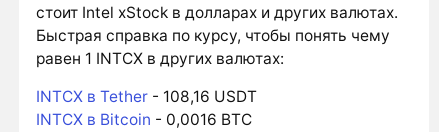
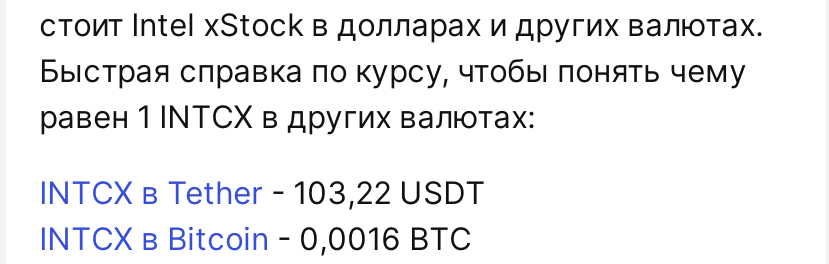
[36,87,257,106] INTCX в Tether - 108,16 USDT -> [39,174,485,212] INTCX в Tether - 103,22 USDT

